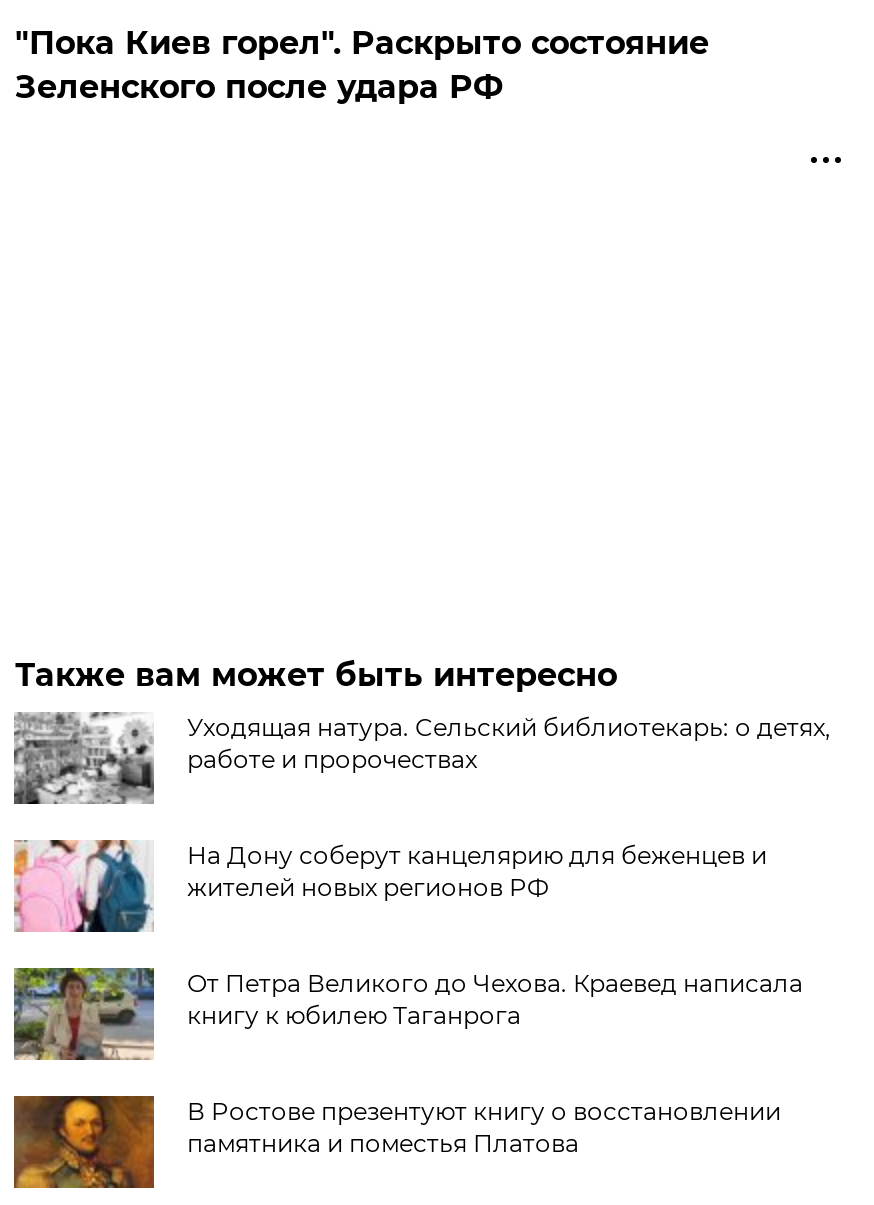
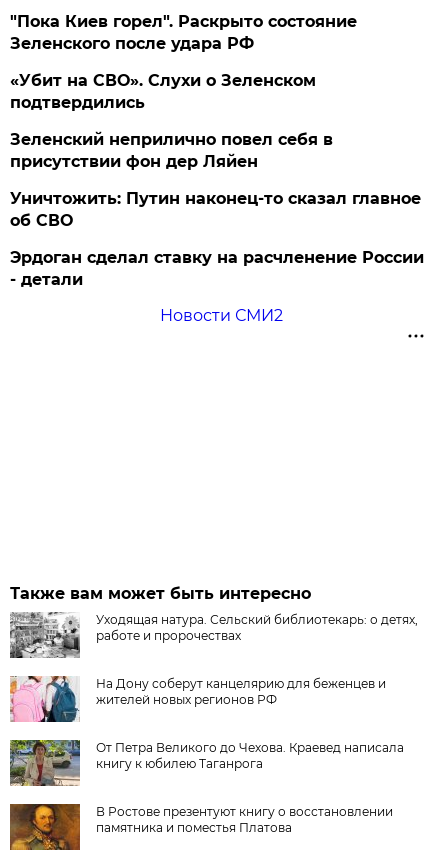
none -> [10,71,424,325] «Убит на СВО». Слухи о Зеленском | подтвердились | Зеленский неприлично повел cебя в | присутствии фон дер Ляйен | Уничтожить: Путин наконец-то сказал главное | об СВО | Эрдоган сделал ставку на расчленение России | - детали | Новости СМИ2

